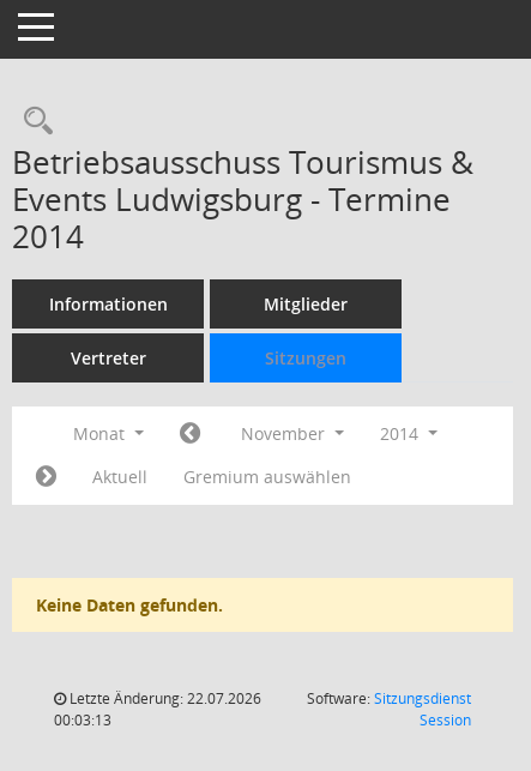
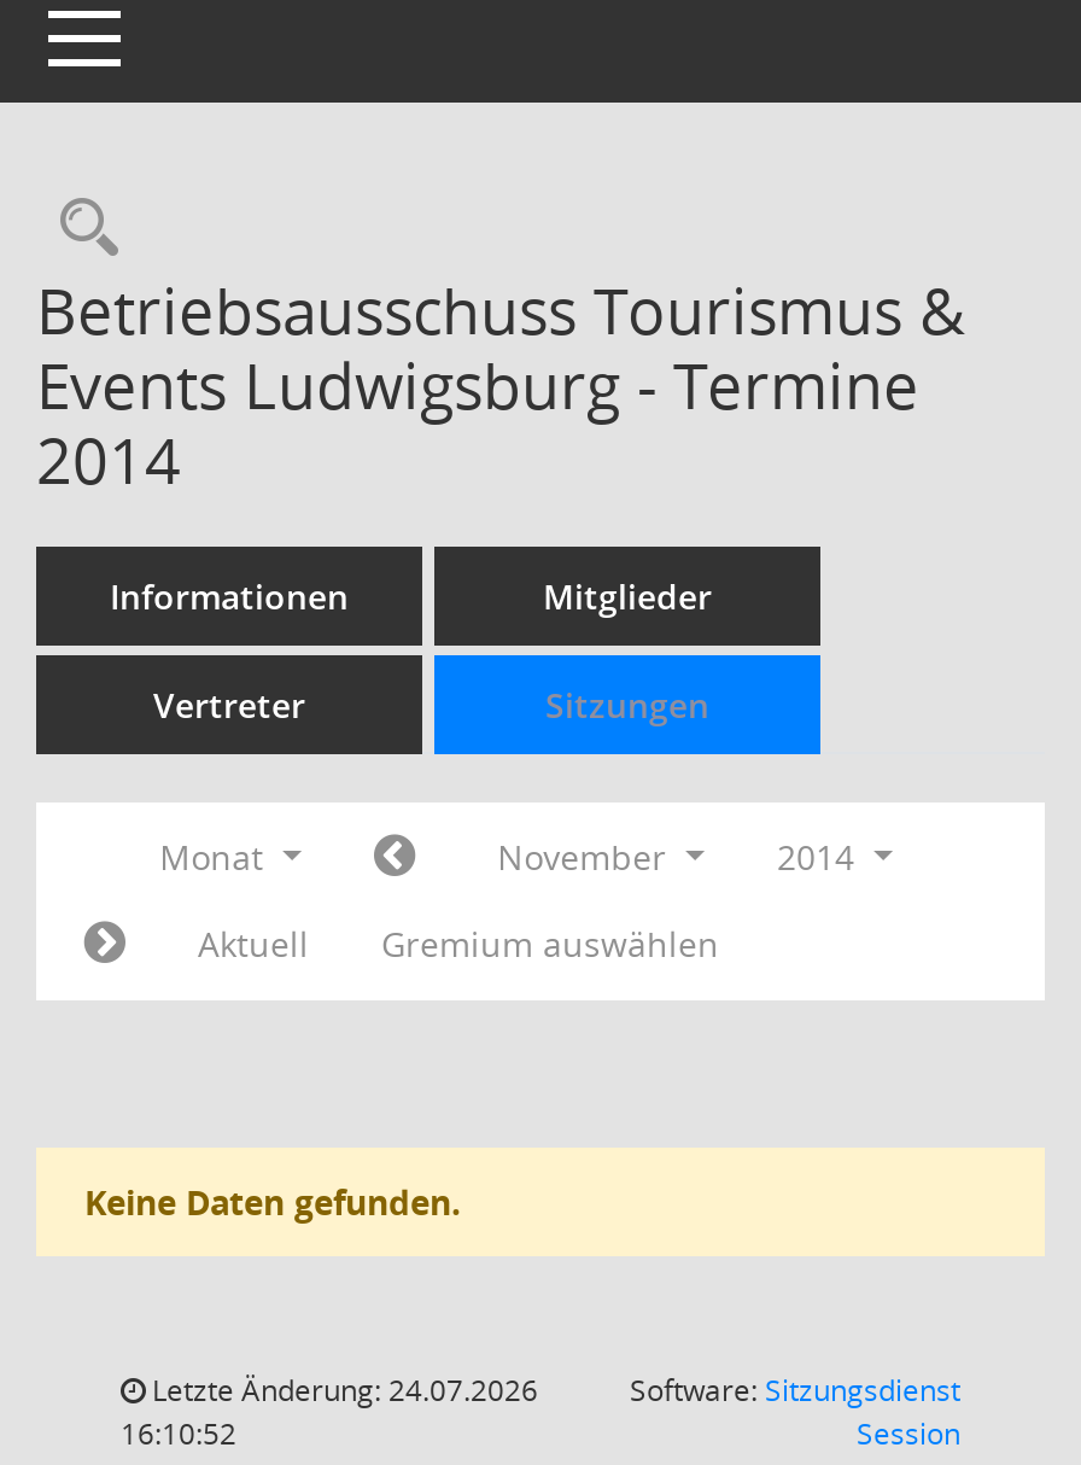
[66,688,261,709] Letzte Änderung: 22.07.2026 -> [145,1370,538,1411] Letzte Änderung: 24.07.2026
[54,710,111,730] 00:03:13 -> [121,1413,236,1454] 16:10:52

